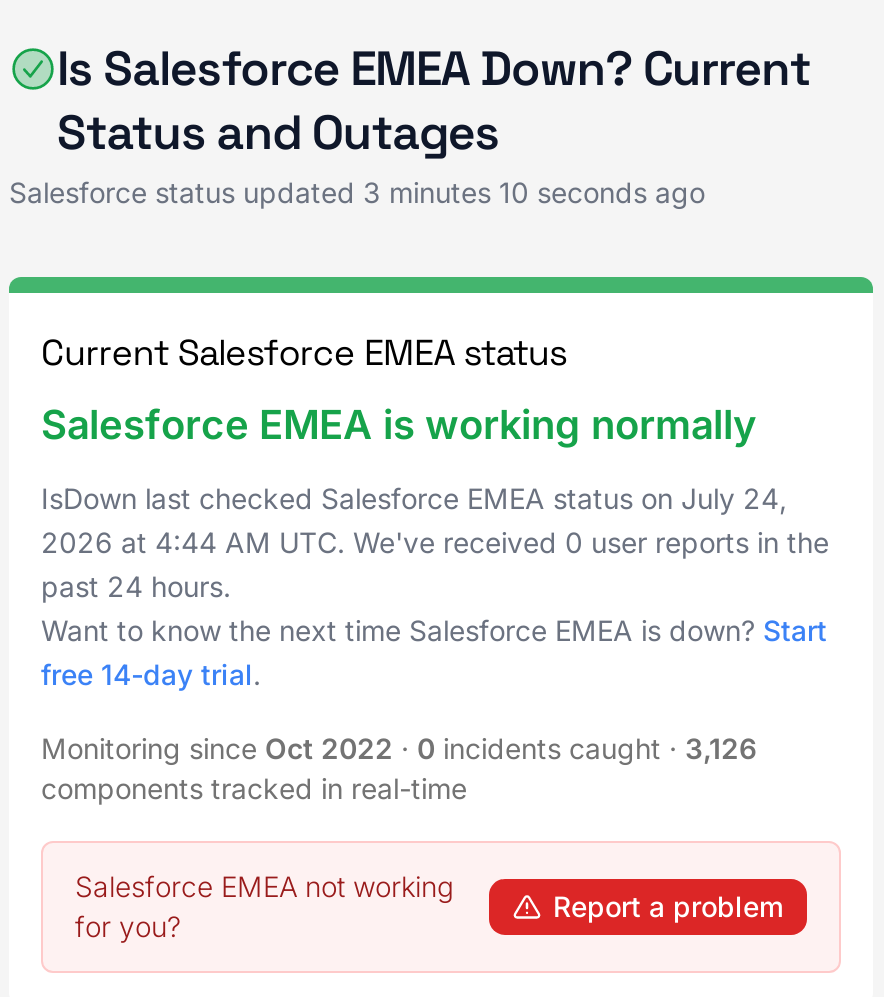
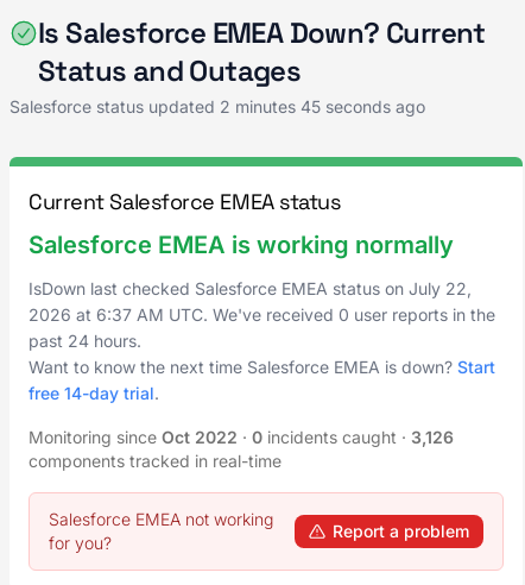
[9,175,705,209] Salesforce status updated 3 minutes 10 seconds ago -> [10,96,425,117] Salesforce status updated 2 minutes 45 seconds ago
[41,481,787,515] IsDown last checked Salesforce EMEA status on July 24, -> [29,278,472,298] IsDown last checked Salesforce EMEA status on July 22,
[41,525,829,559] 2026 at 4:44 AM UTC. We've received 0 user reports in the -> [29,304,495,325] 2026 at 6:37 AM UTC. We've received 0 user reports in the

